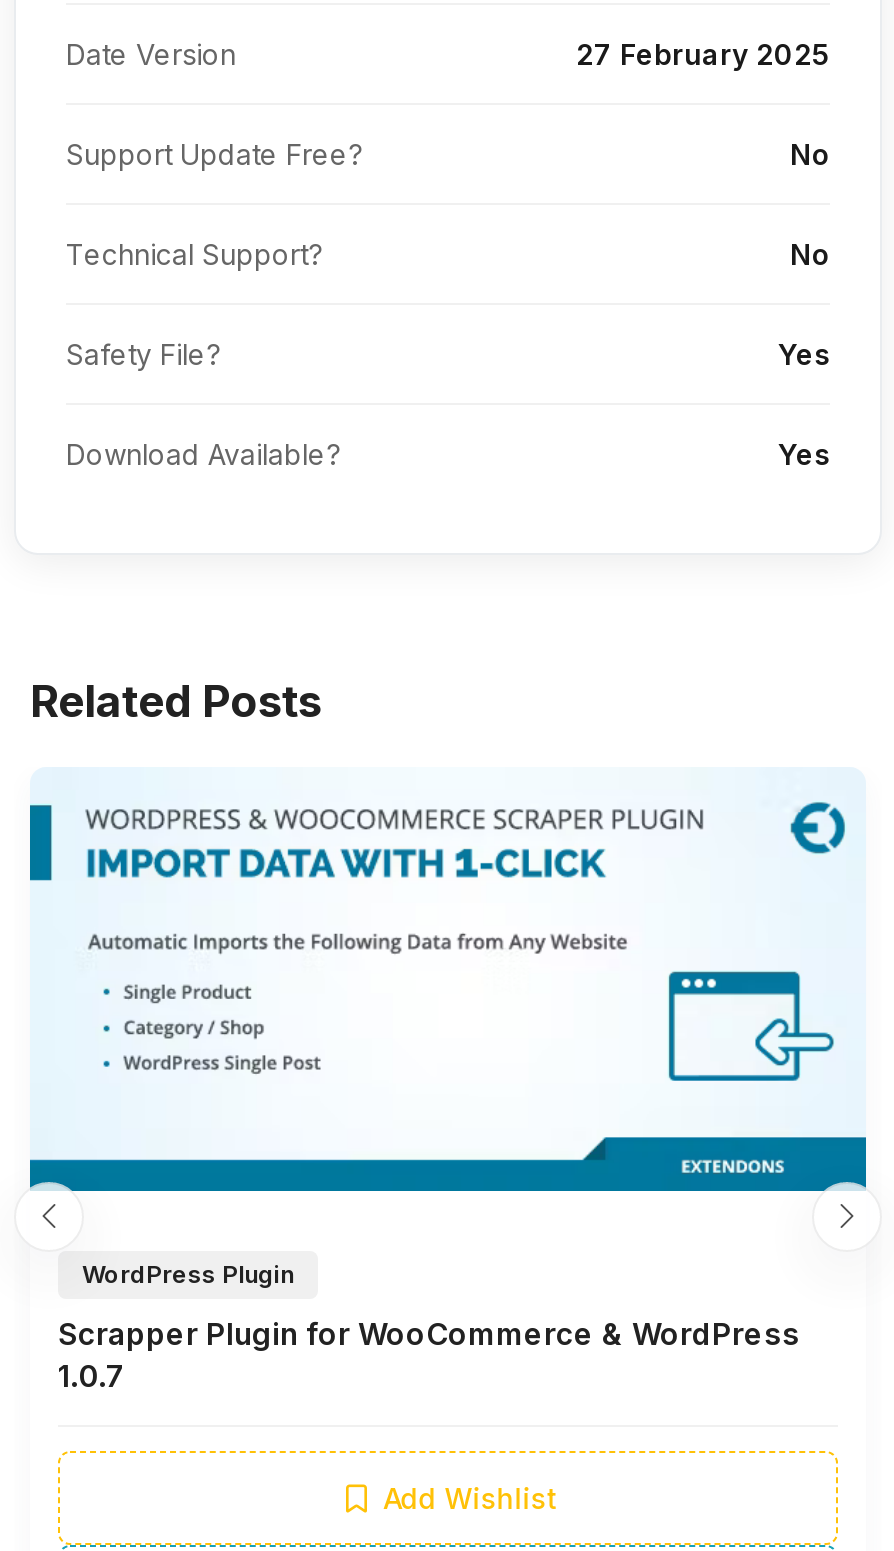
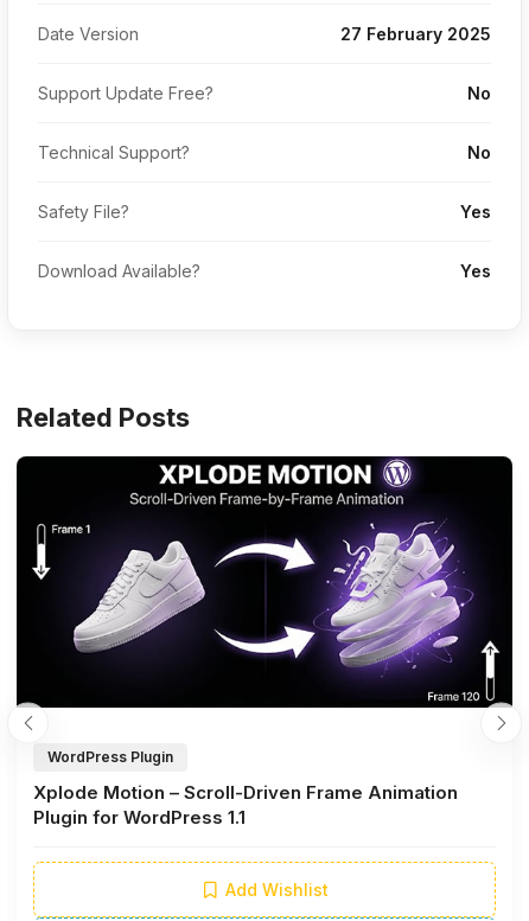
[28,767,868,1193] [image] -> [15,455,514,709] [image]
[58,1315,800,1395] Scrapper Plugin for WooCommerce & WordPress | 1.0.7 -> [33,781,458,829] Xplode Motion – Scroll-Driven Frame Animation | Plugin for WordPress 1.1

